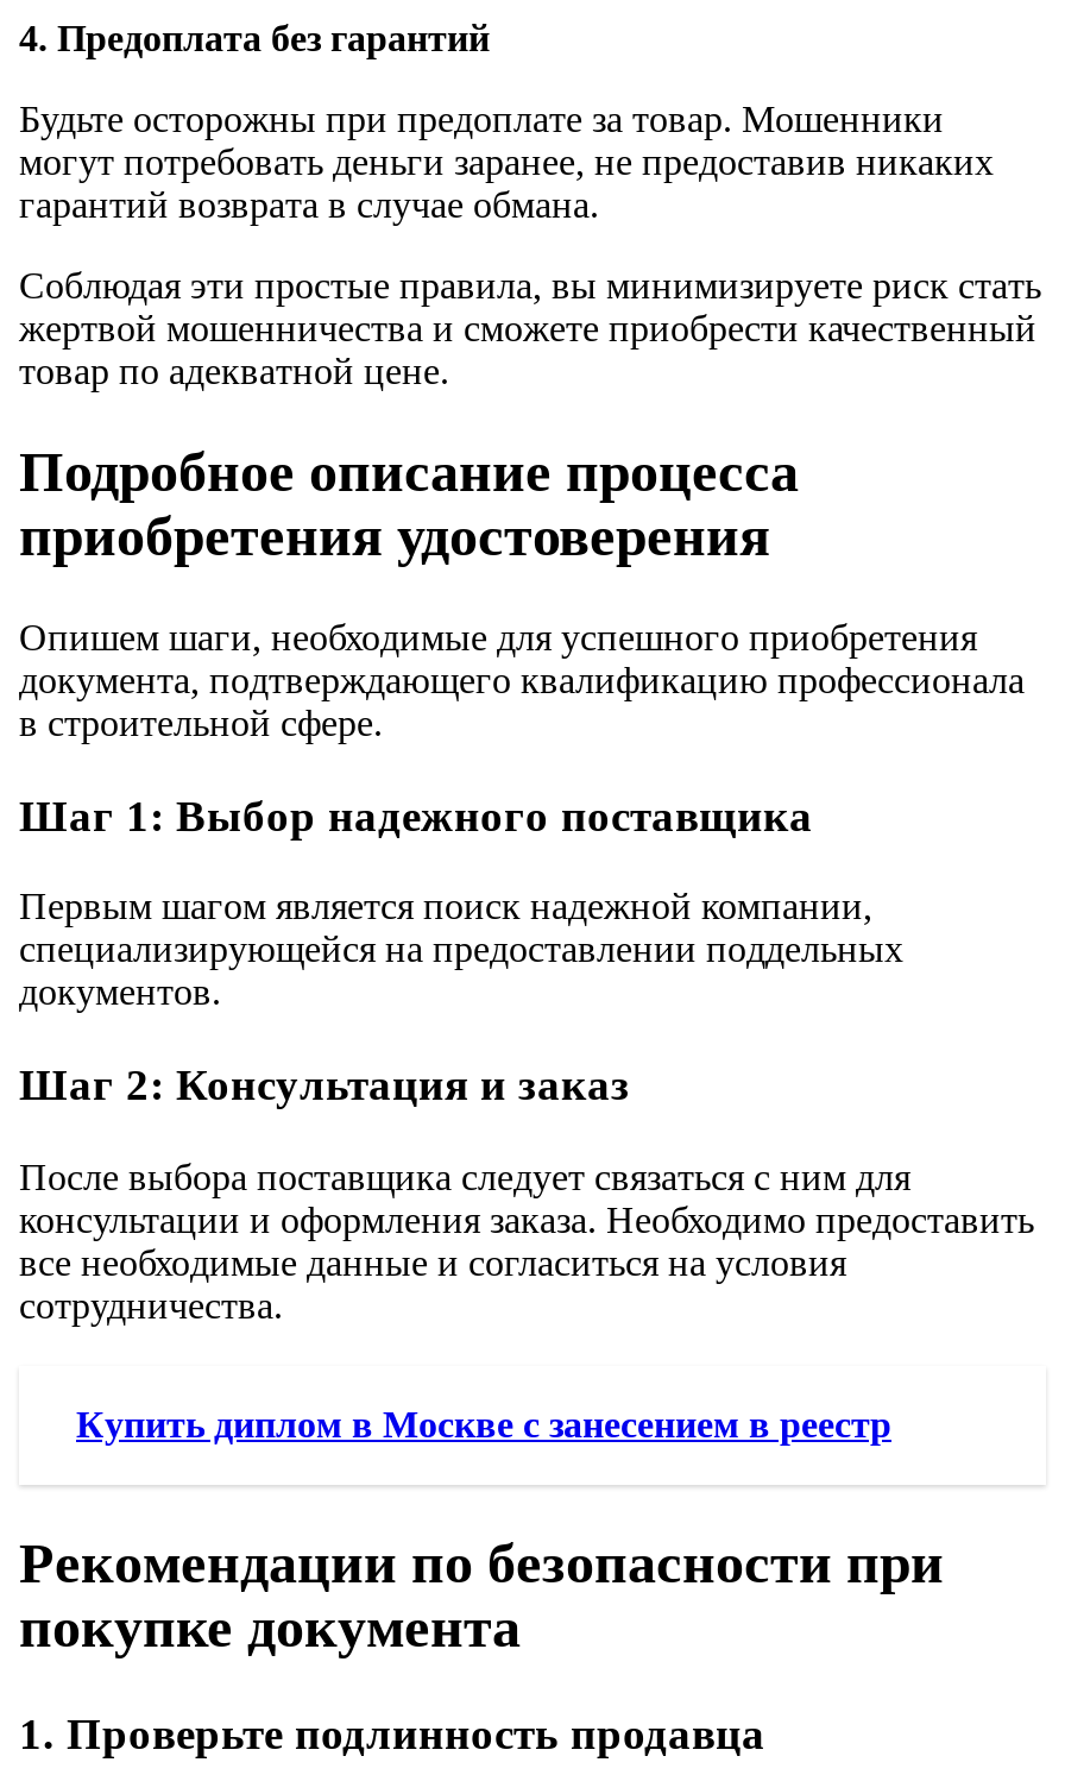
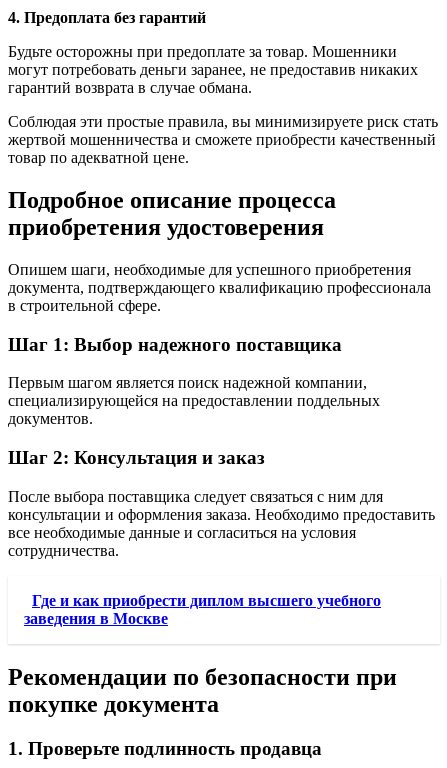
[76,1403,891,1444] Купить диплом в Москве с занесением в реестр -> [24,592,381,627] Где и как приобрести диплом высшего учебного | заведения в Москве

